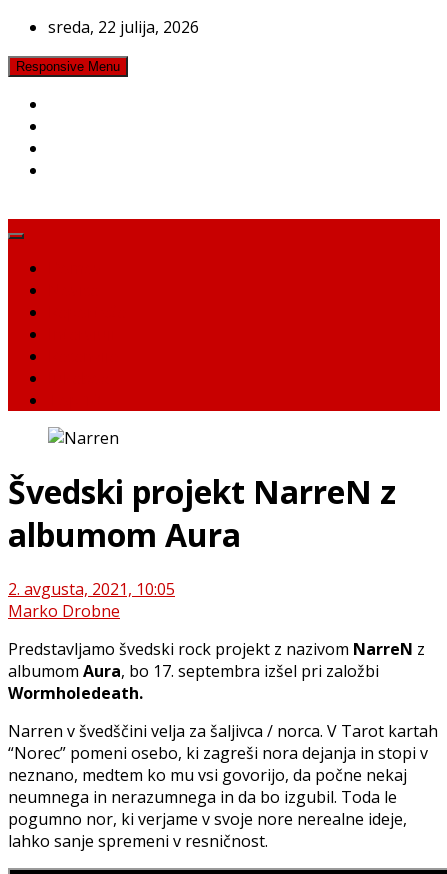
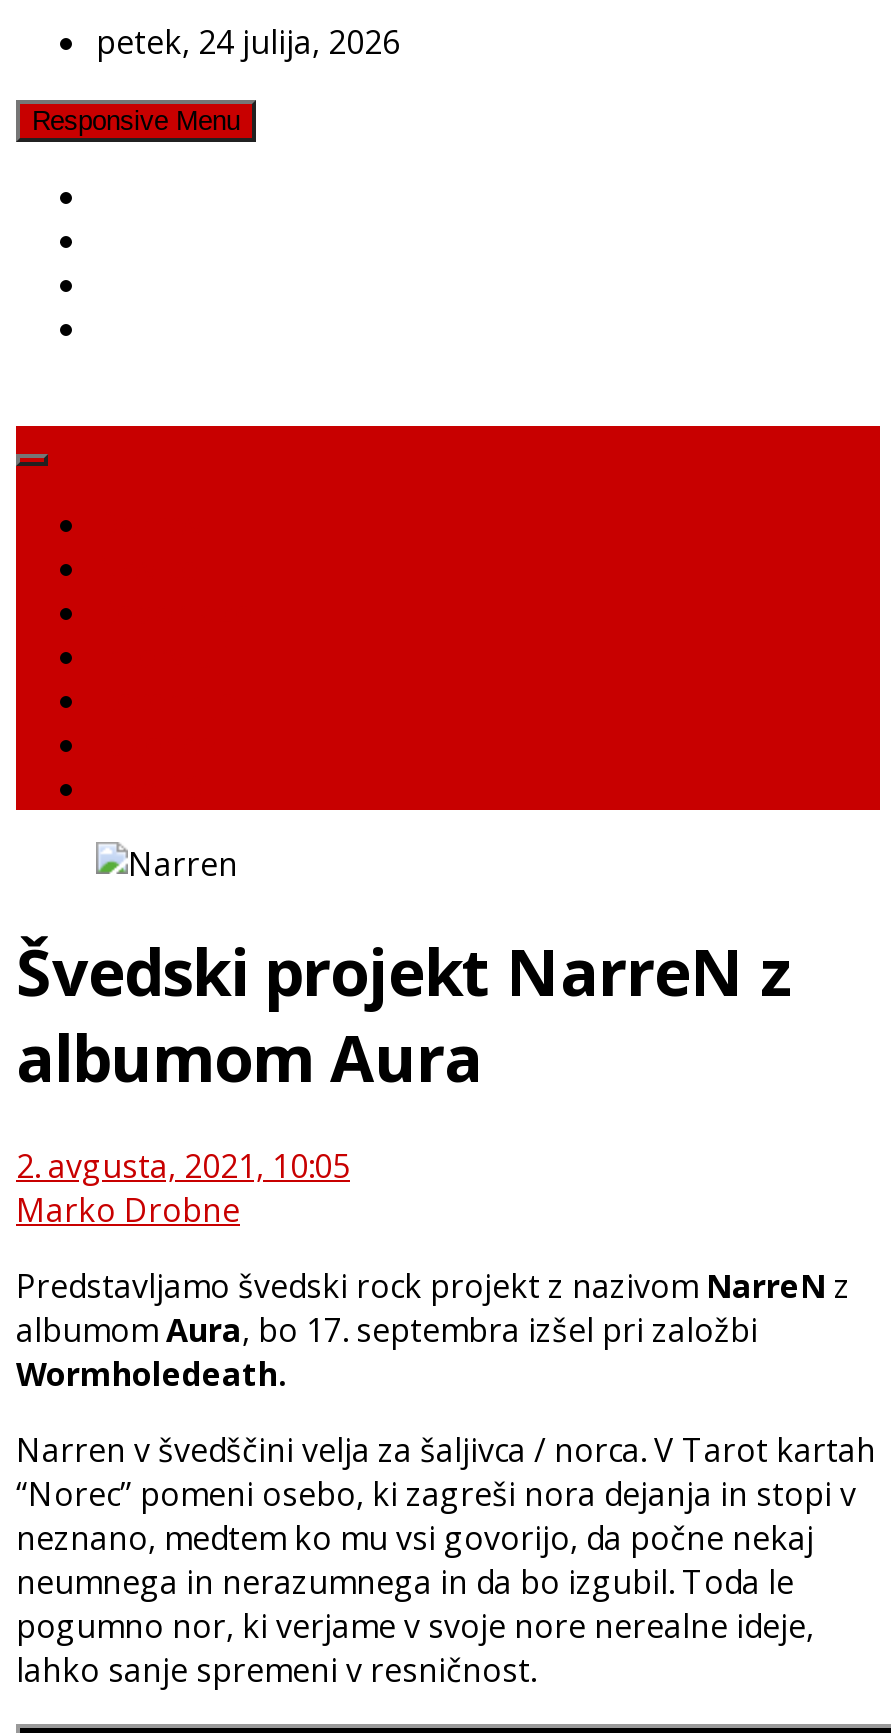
[48,16,199,38] sreda, 22 julija, 2026 -> [96,20,400,64] petek, 24 julija, 2026

